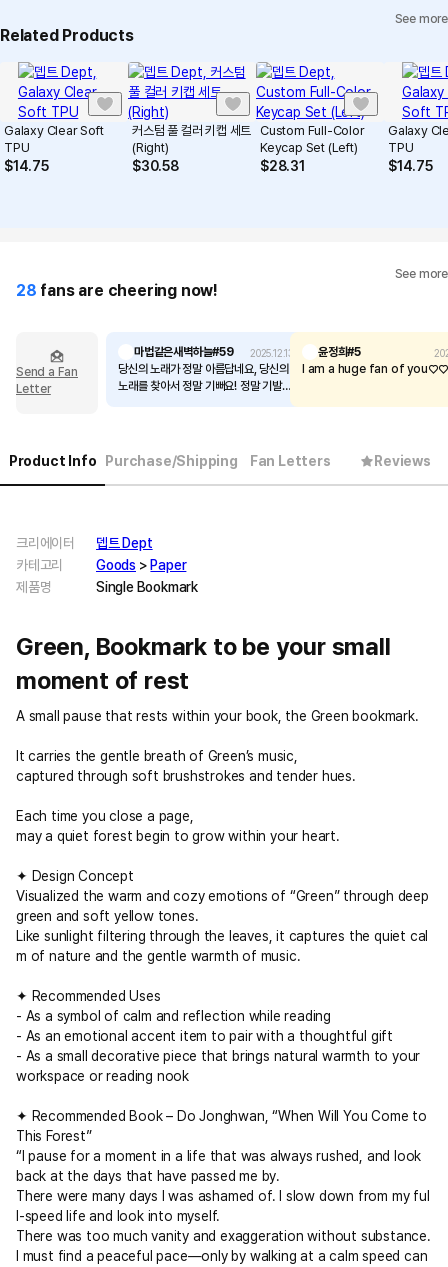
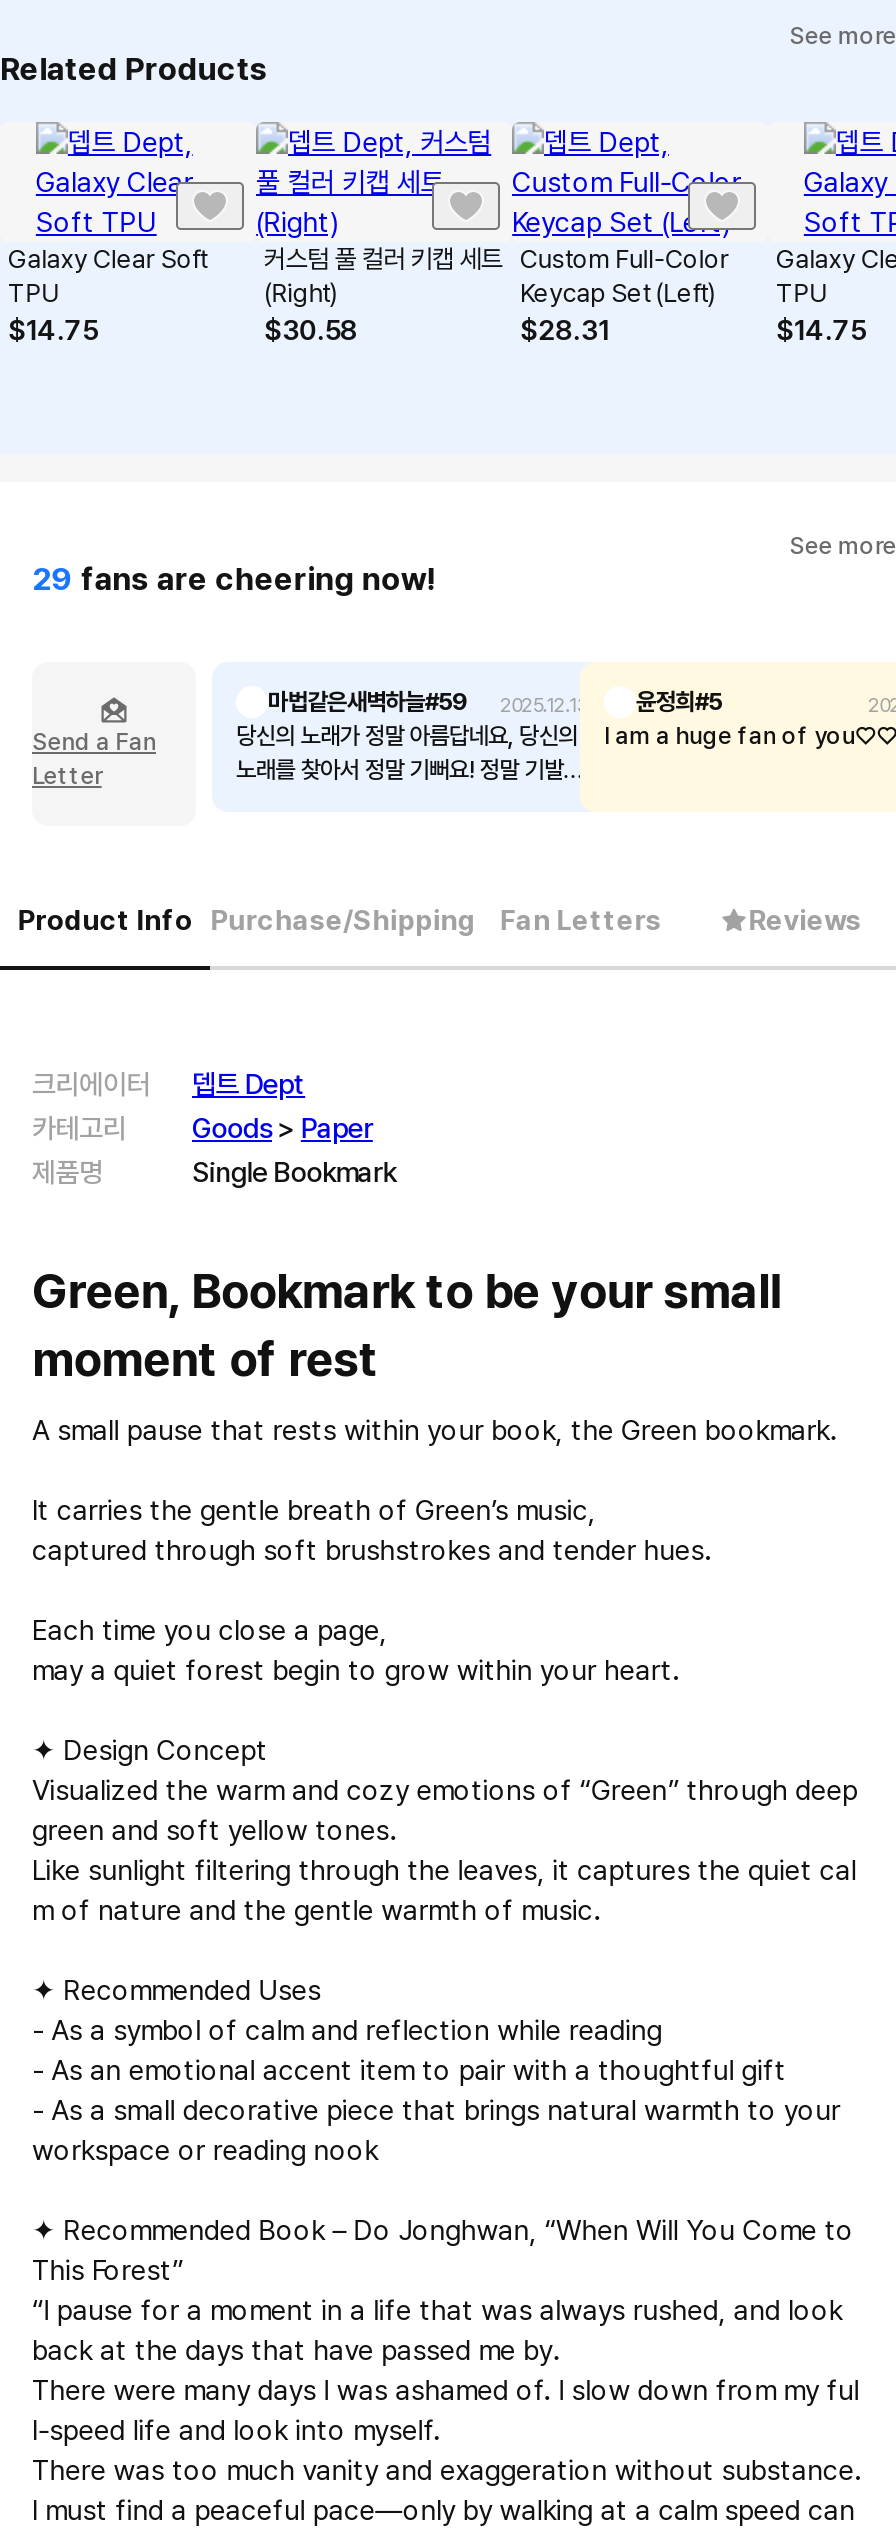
[16,281,218,300] 28 fans are cheering now! -> [32,560,436,598] 29 fans are cheering now!

